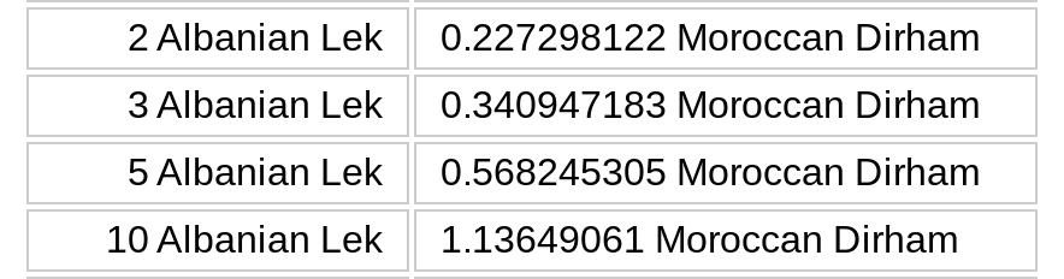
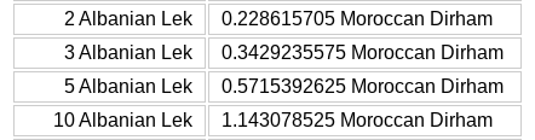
[441,16,980,57] 0.227298122 Moroccan Dirham -> [222,8,493,29] 0.228615705 Moroccan Dirham
[441,83,980,124] 0.340947183 Moroccan Dirham -> [222,42,504,62] 0.3429235575 Moroccan Dirham
[441,151,980,192] 0.568245305 Moroccan Dirham -> [222,76,504,96] 0.5715392625 Moroccan Dirham
[441,218,958,259] 1.13649061 Moroccan Dirham -> [222,109,493,130] 1.143078525 Moroccan Dirham

